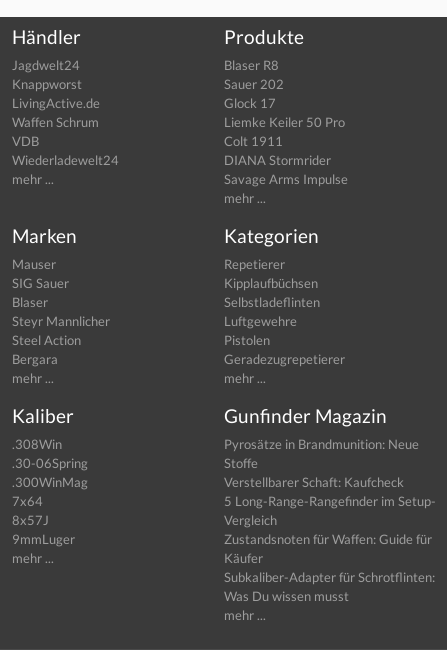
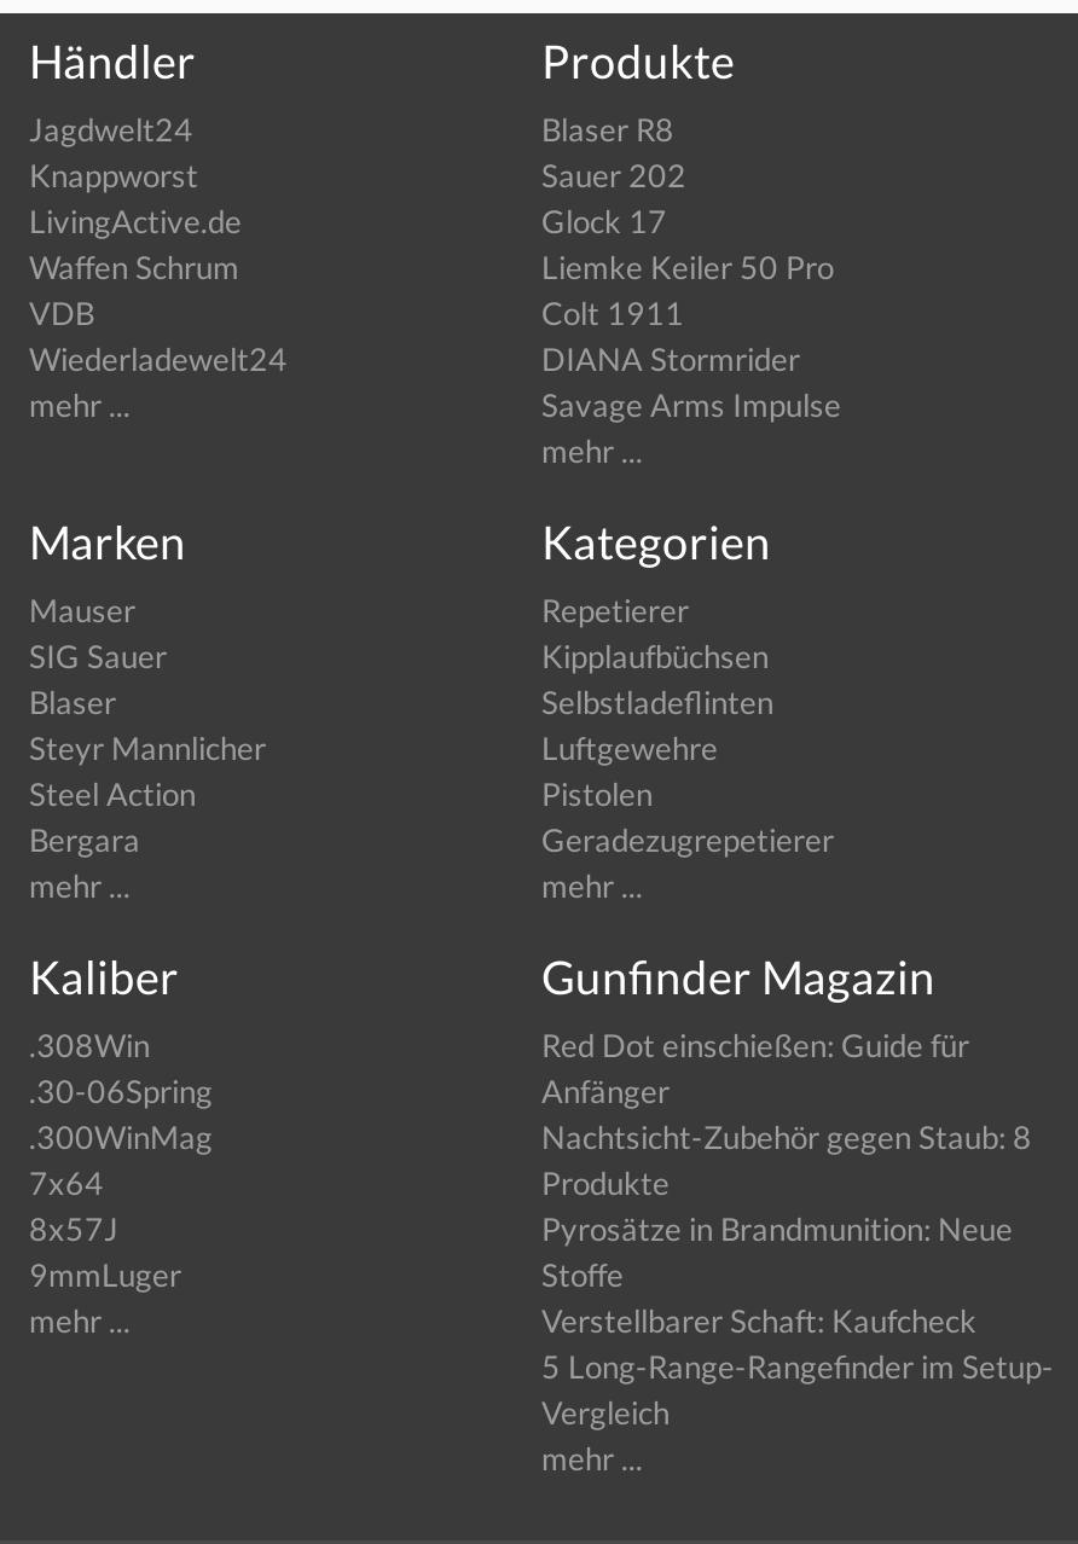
moved [224,436,436,528] -> [541,1210,1054,1432]: Pyrosätze in Brandmunition: Neue | Stoffe | Verstellbarer Schaft: Kaufcheck | 5 Long-Range-Rangefinder im Setup- | Vergleich
none -> [541,1026,1032,1203] Red Dot einschießen: Guide für | Anfänger | Nachtsicht-Zubehör gegen Staub: 8 | Produkte
[224,531,435,604] Zustandsnoten für Waffen: Guide für | Käufer | Subkaliber-Adapter für Schrotflinten: | Was Du wissen musst -> none

